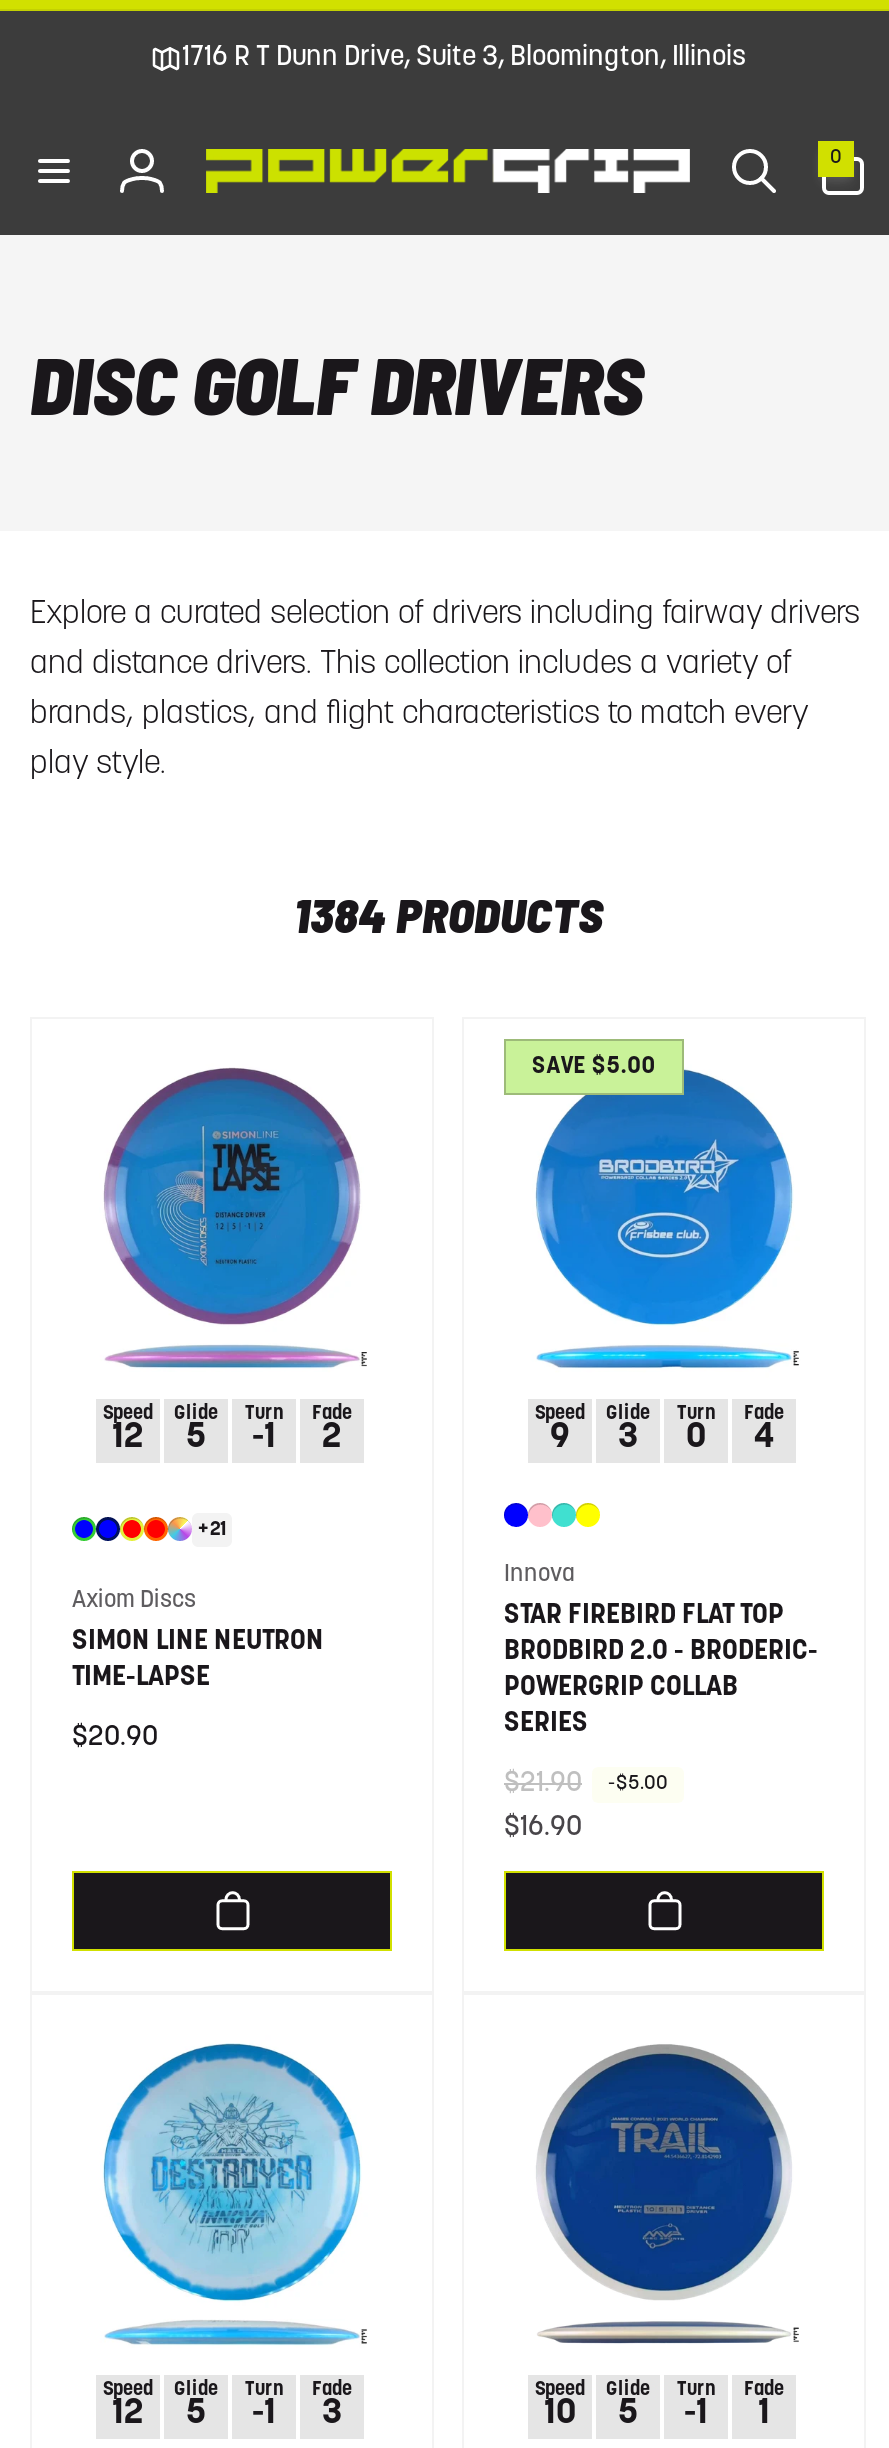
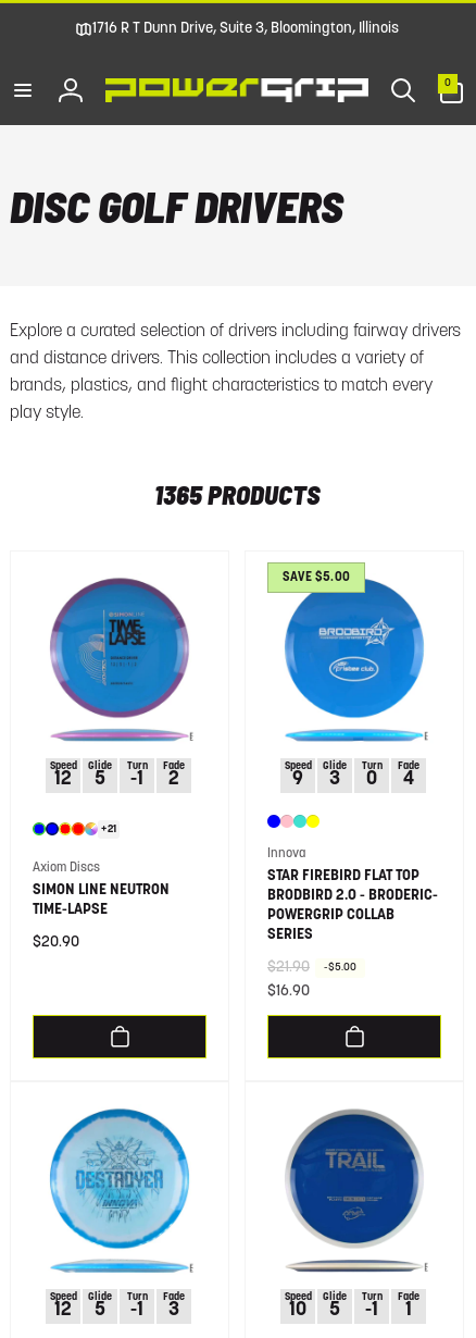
[294,885,602,943] 1384 PRODUCTS -> [154,479,320,510] 1365 PRODUCTS

